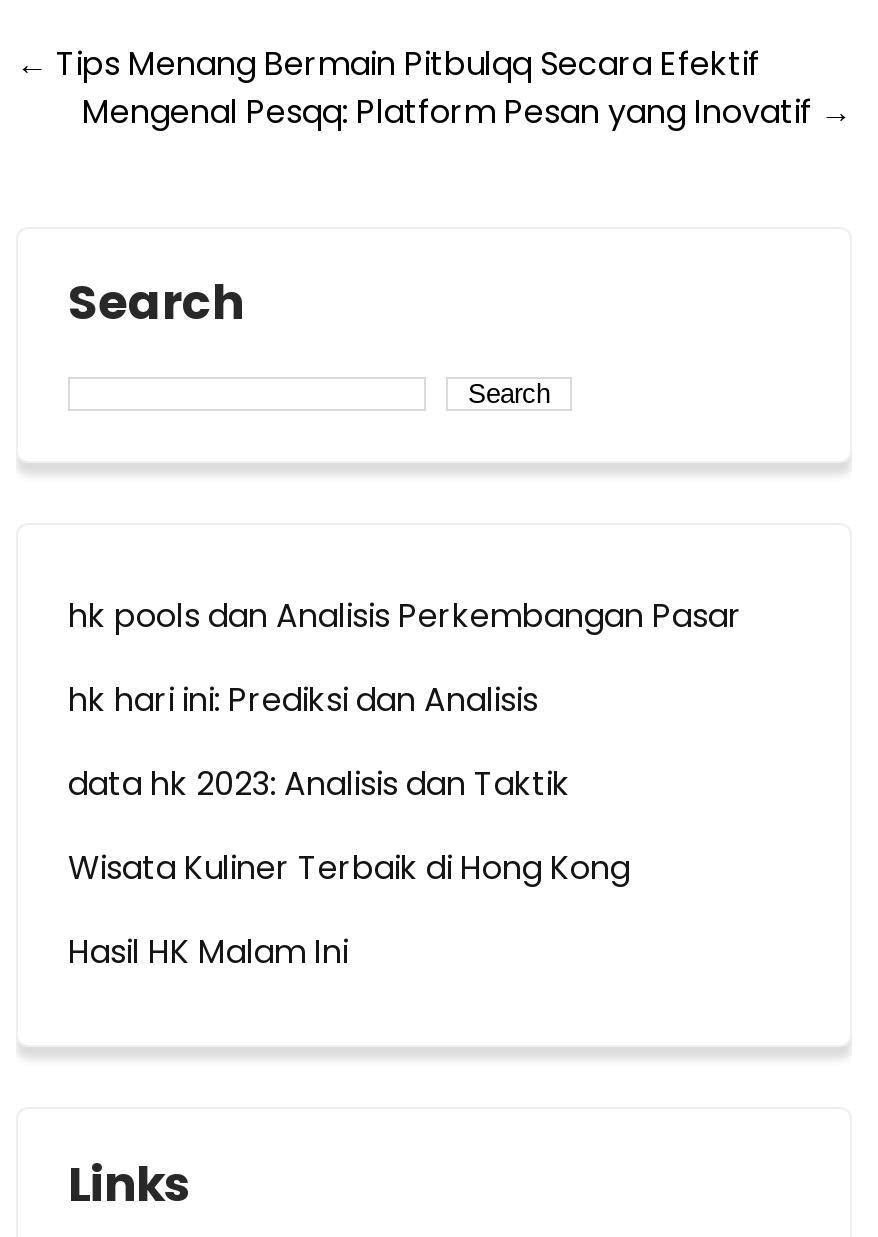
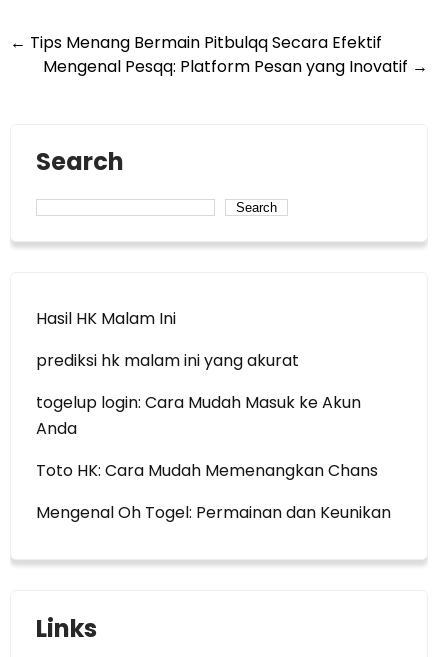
[68,593,742,891] hk pools dan Analisis Perkembangan Pasar | hk hari ini: Prediksi dan Analisis | data hk 2023: Analisis dan Taktik | Wisata Kuliner Terbaik di Hong Kong -> none
moved [68,929,348,975] -> [36,307,176,330]: Hasil HK Malam Ini
none -> [36,349,391,524] prediksi hk malam ini yang akurat | togelup login: Cara Mudah Masuk ke Akun | Anda | Toto HK: Cara Mudah Memenangkan Chans | Mengenal Oh Togel: Permainan dan Keunikan

